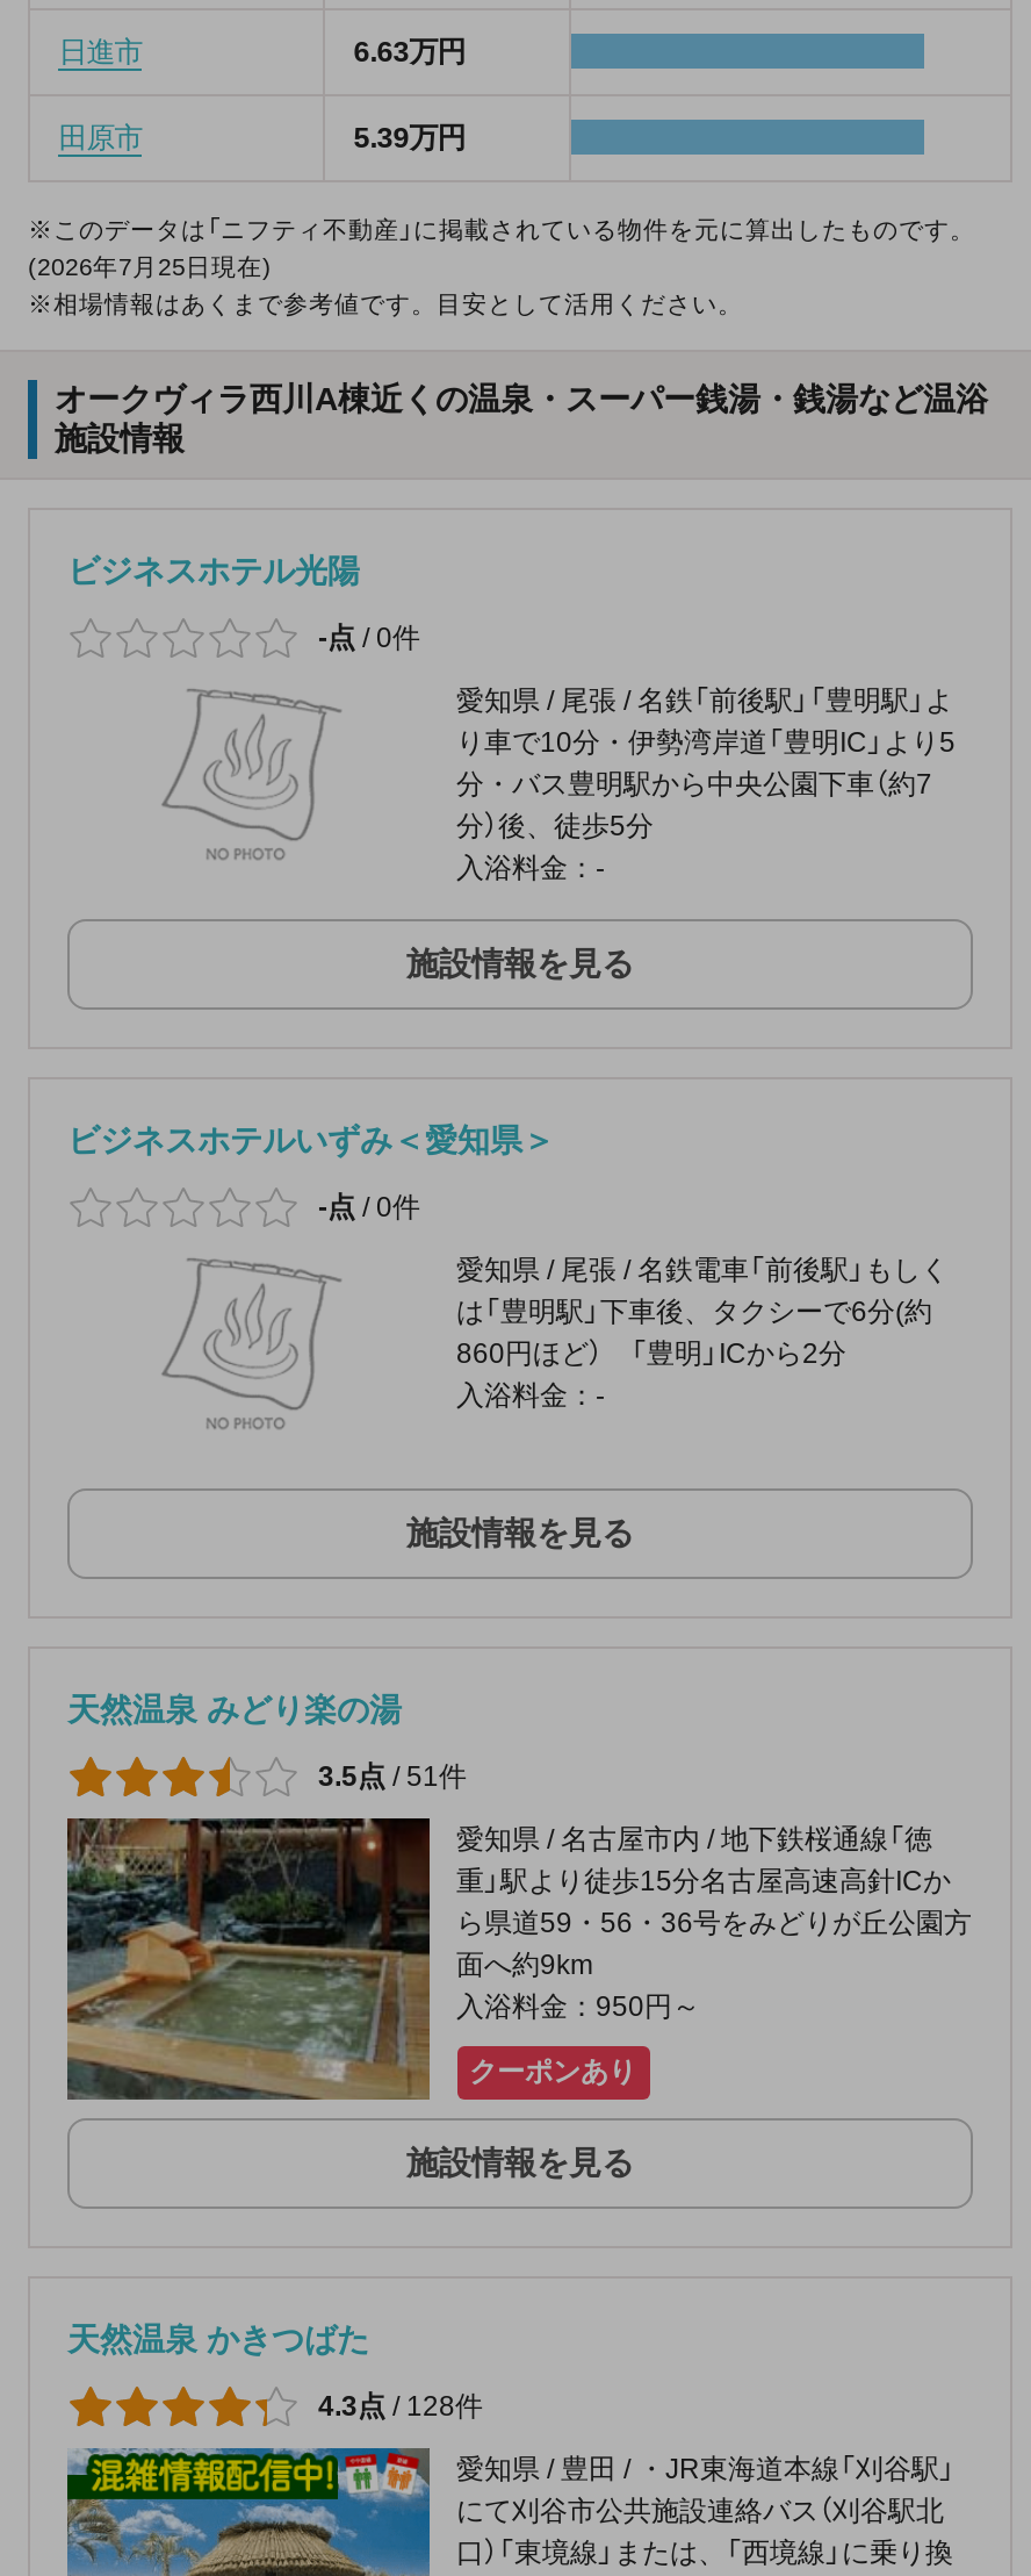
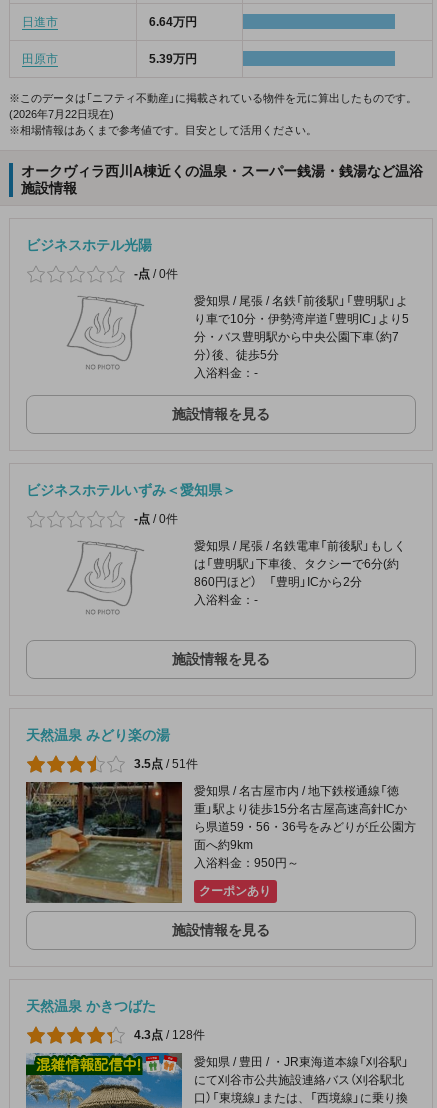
[353,37,465,69] 6.63万円 -> [149,15,197,29] 6.64万円
[28,253,272,281] (2026年7月25日現在) -> [9,108,114,120] (2026年7月22日現在)

